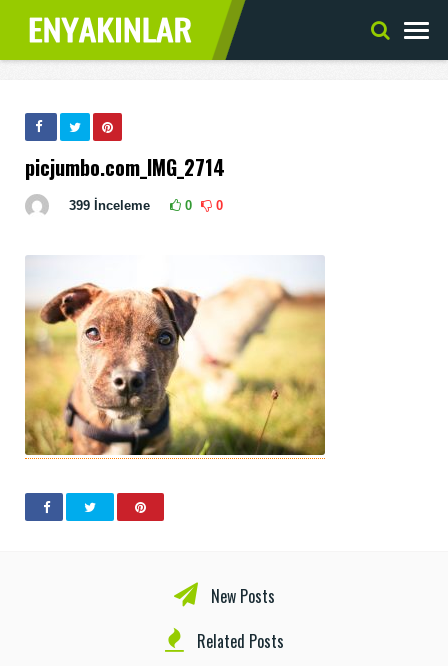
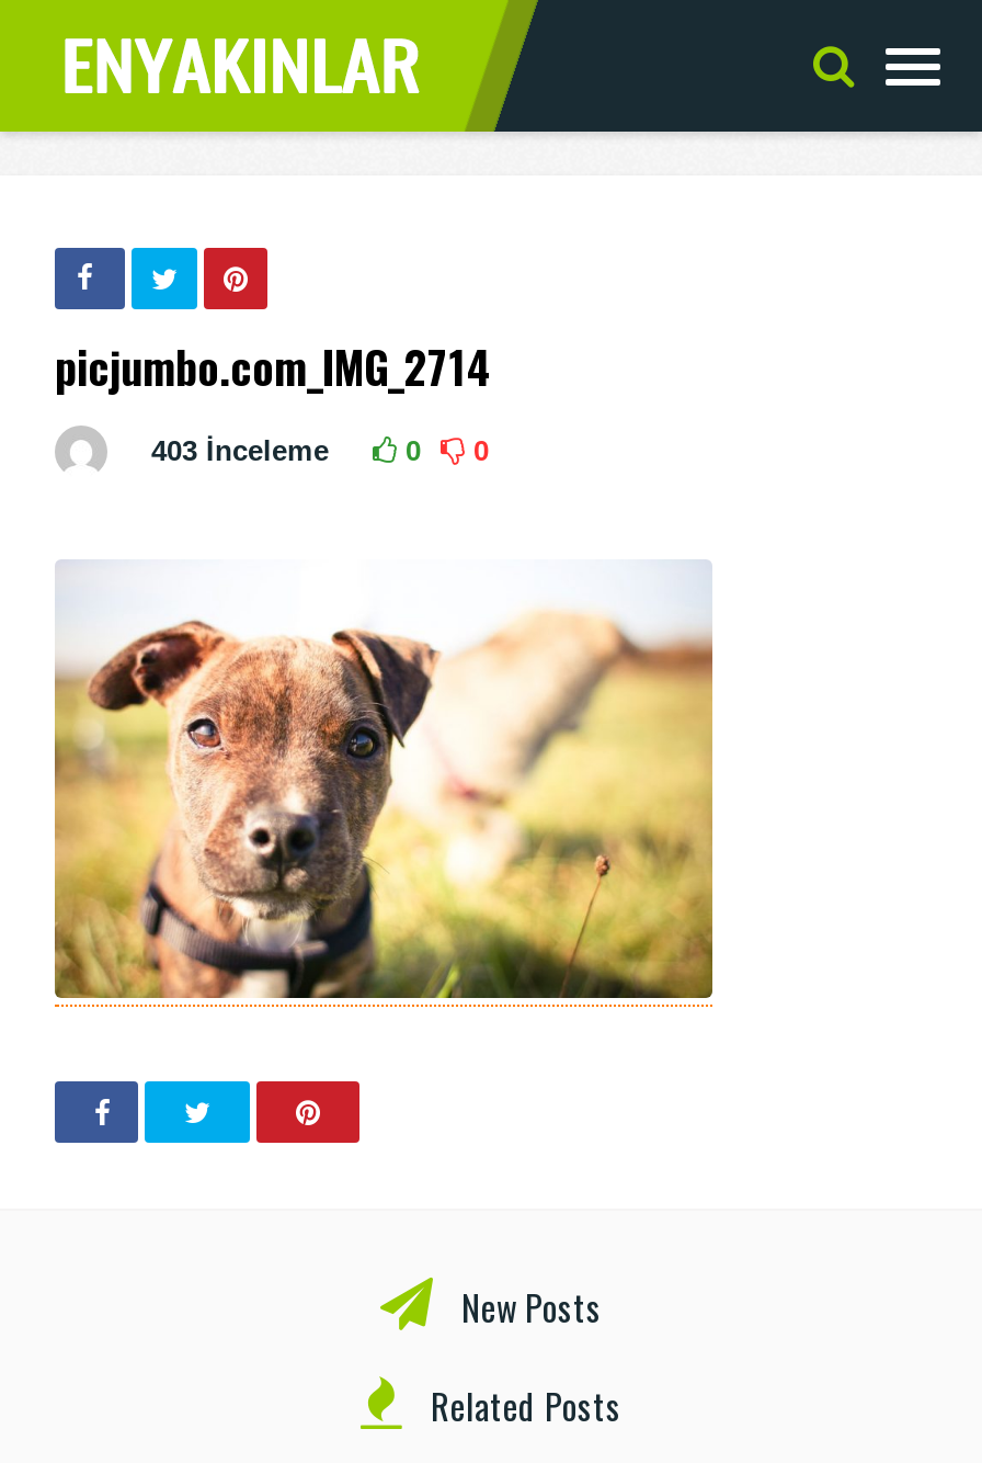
[69,198,150,213] 399 İnceleme -> [151,434,329,467] 403 İnceleme

